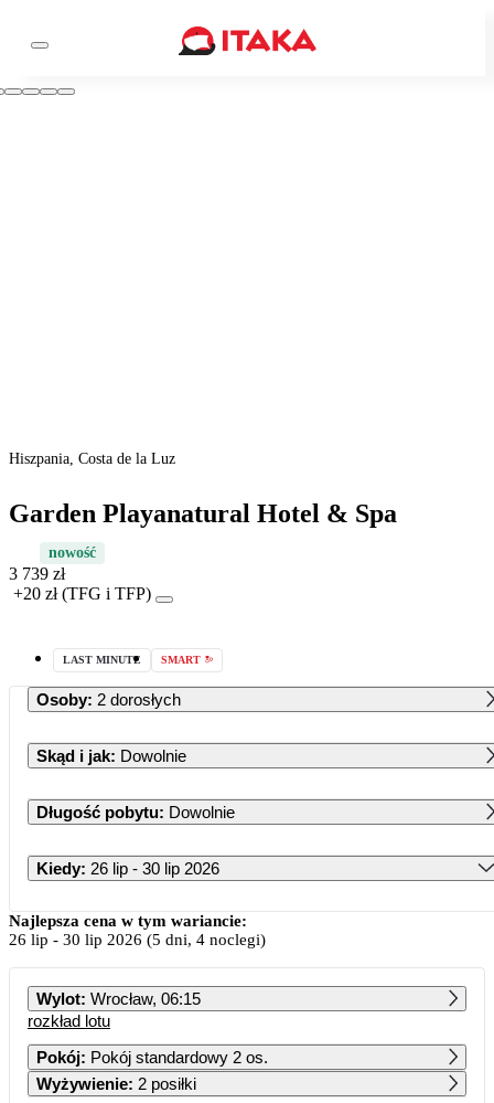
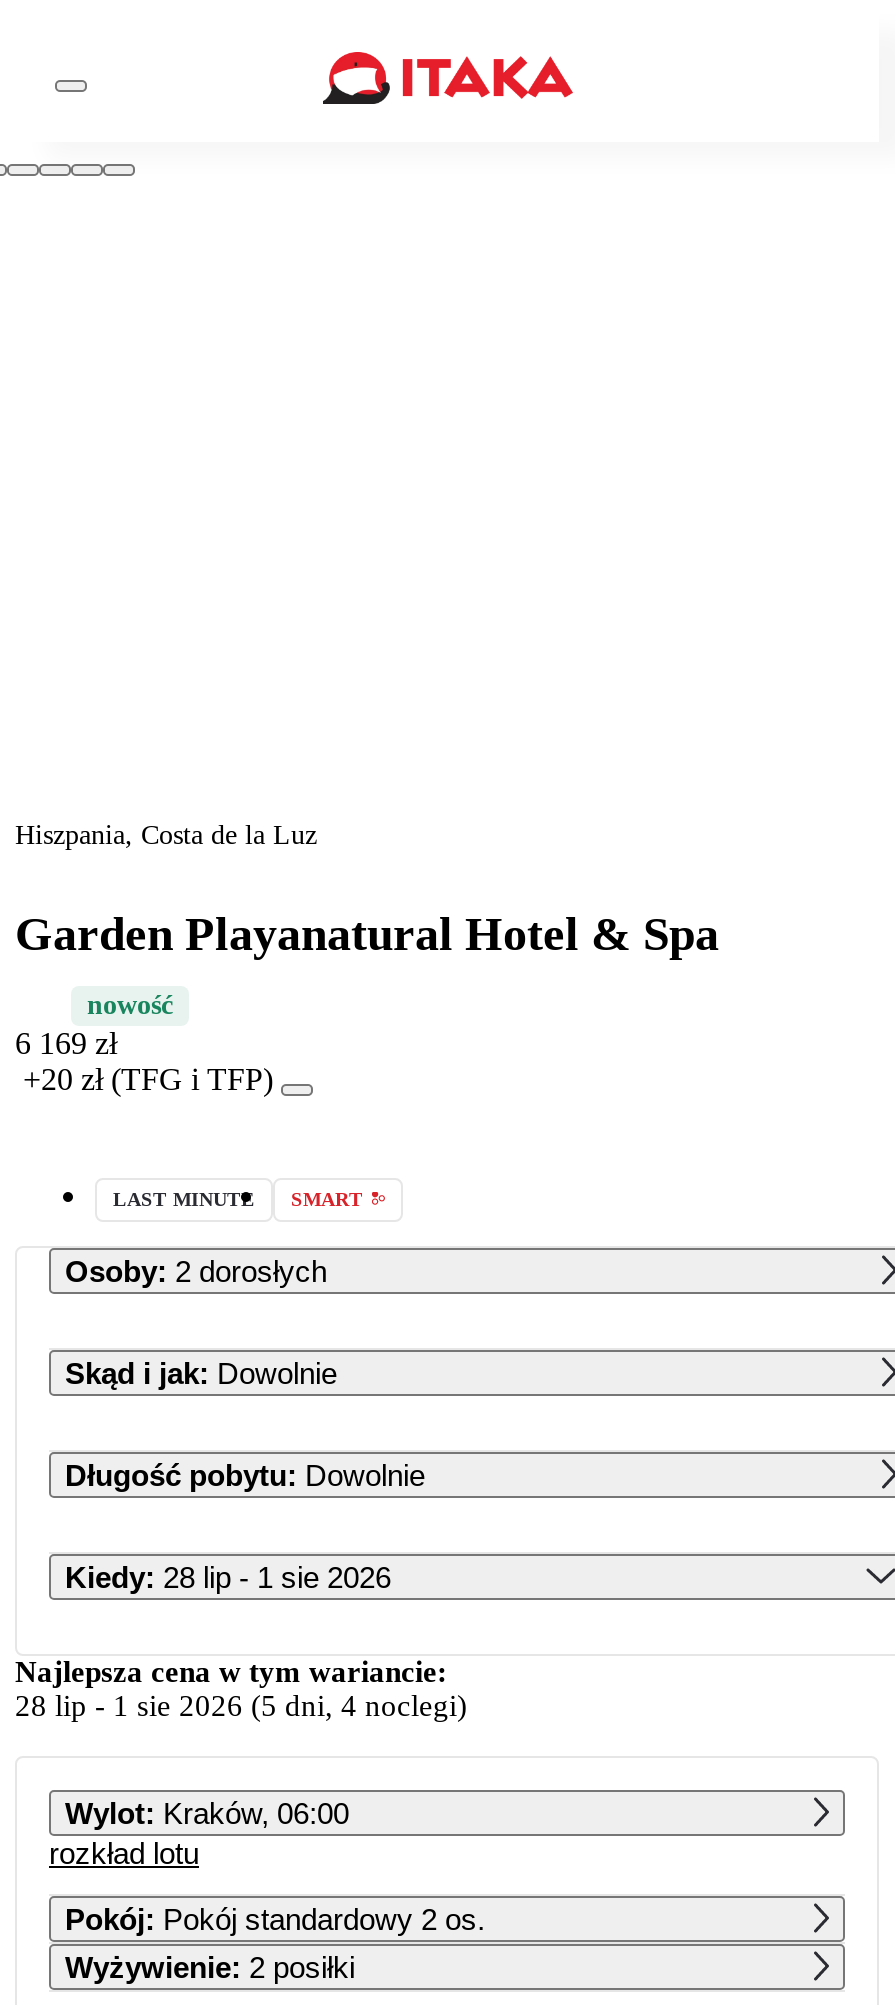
[9,564,65,582] 3 739 zł -> [15,1025,117,1059] 6 169 zł
[36,858,219,877] Kiedy: 26 lip - 30 lip 2026 -> [65,1559,391,1593] Kiedy: 28 lip - 1 sie 2026
[9,930,266,948] 26 lip- 30 lip 2026 (5 dni, 4 noclegi) -> [15,1689,467,1721] 28 lip- 1 sie 2026 (5 dni, 4 noclegi)
[36,989,201,1007] Wylot: Wrocław, 06:15 -> [65,1795,349,1829] Wylot: Kraków, 06:00

